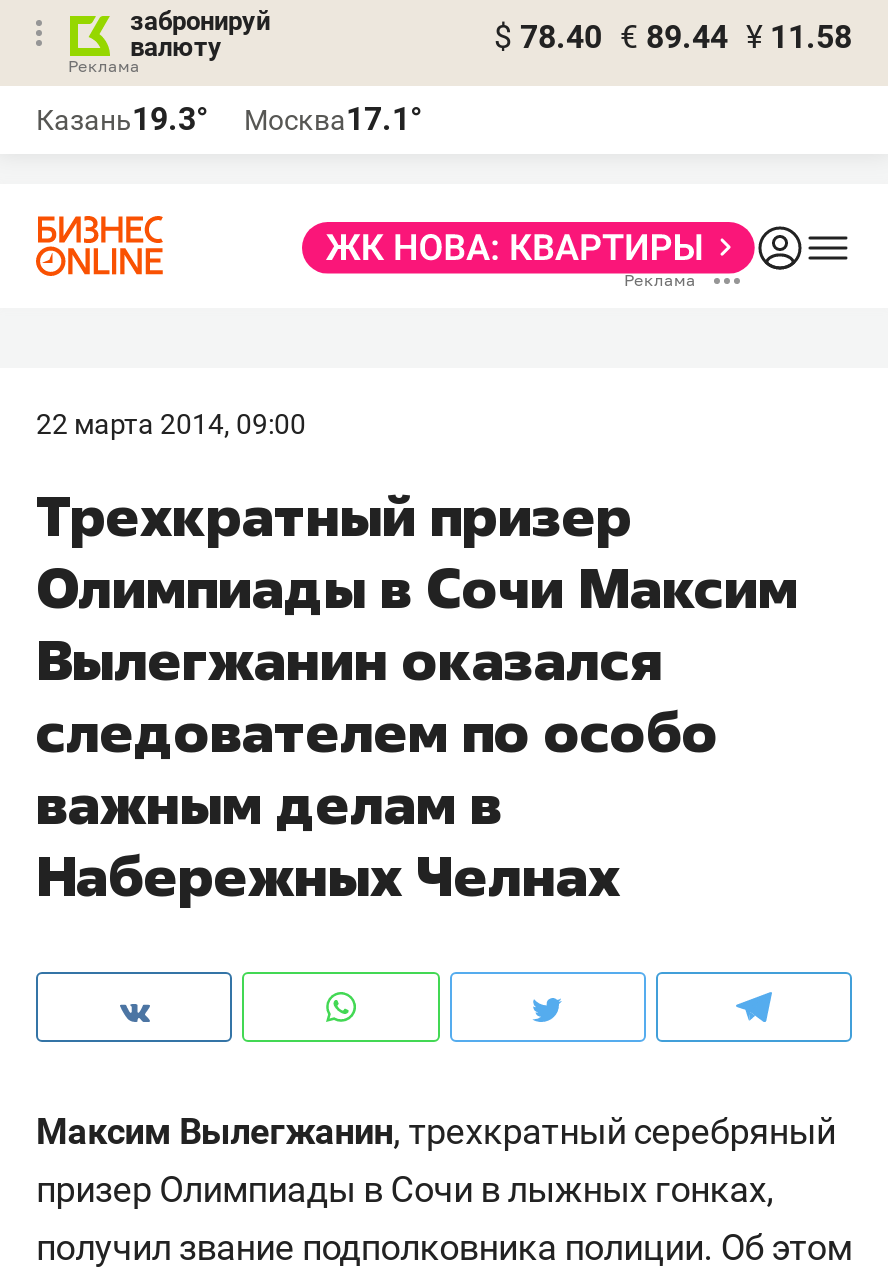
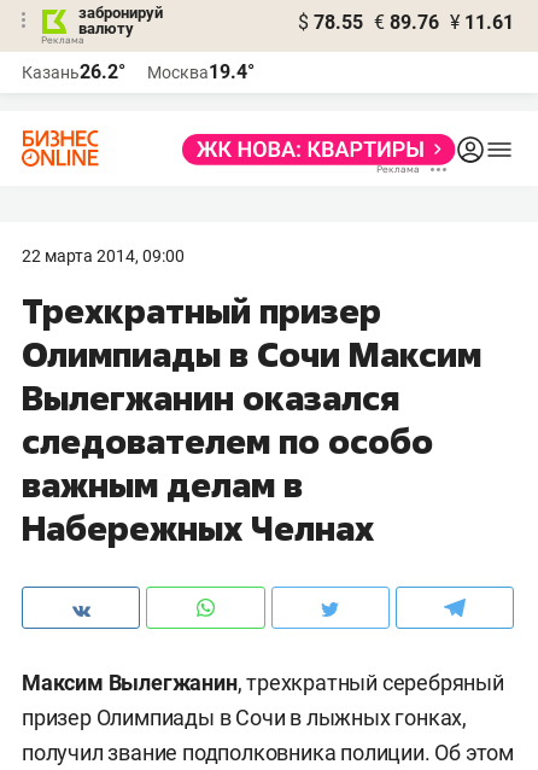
[494,18,852,56] $ 78.40 € 89.44 ¥ 11.58 -> [298,11,514,34] $ 78.55 € 89.76 ¥ 11.61
[36,100,208,138] Казань19.3° -> [22,60,125,83] Казань26.2°
[244,100,422,138] Москва17.1° -> [147,60,255,83] Москва19.4°

